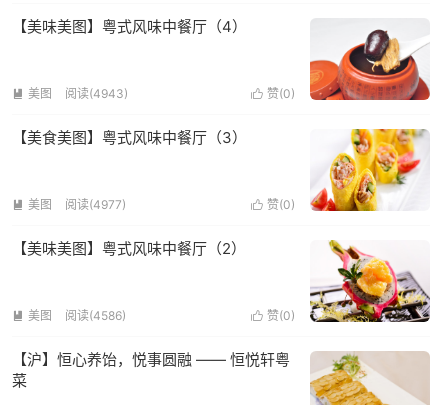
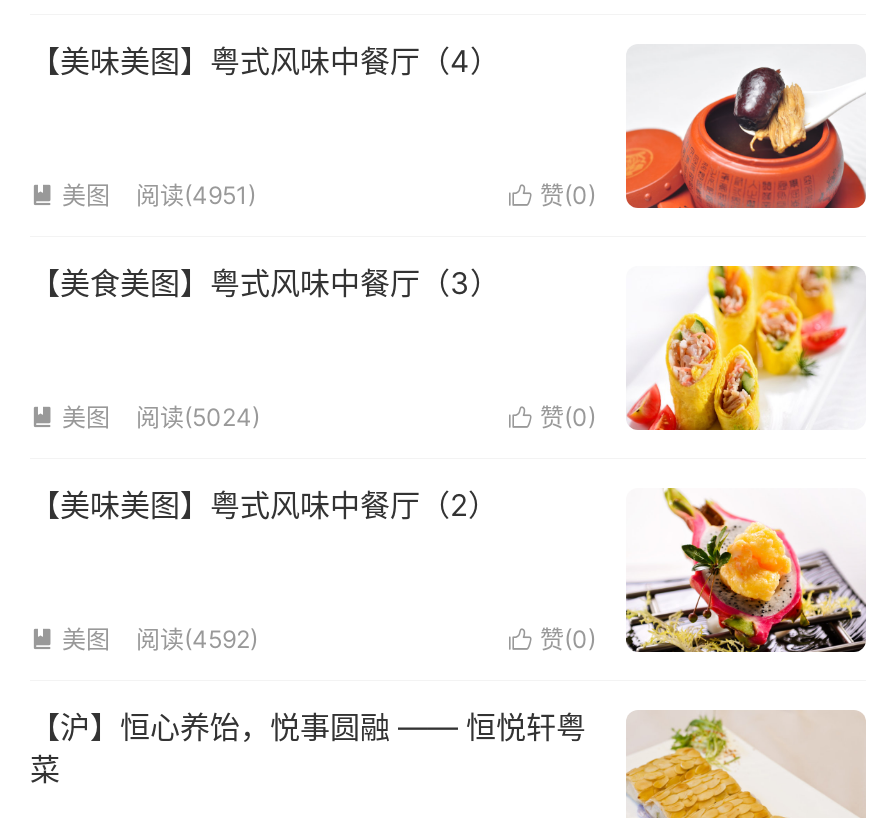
[65,86,128,101] 阅读(4943) -> [136,180,256,210] 阅读(4951)
[65,197,126,212] 阅读(4977) -> [136,402,260,432] 阅读(5024)
[65,308,126,323] 阅读(4586) -> [136,624,258,654] 阅读(4592)

